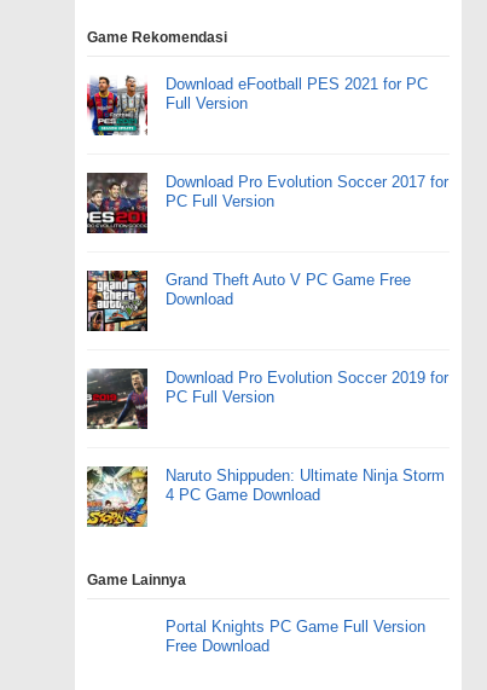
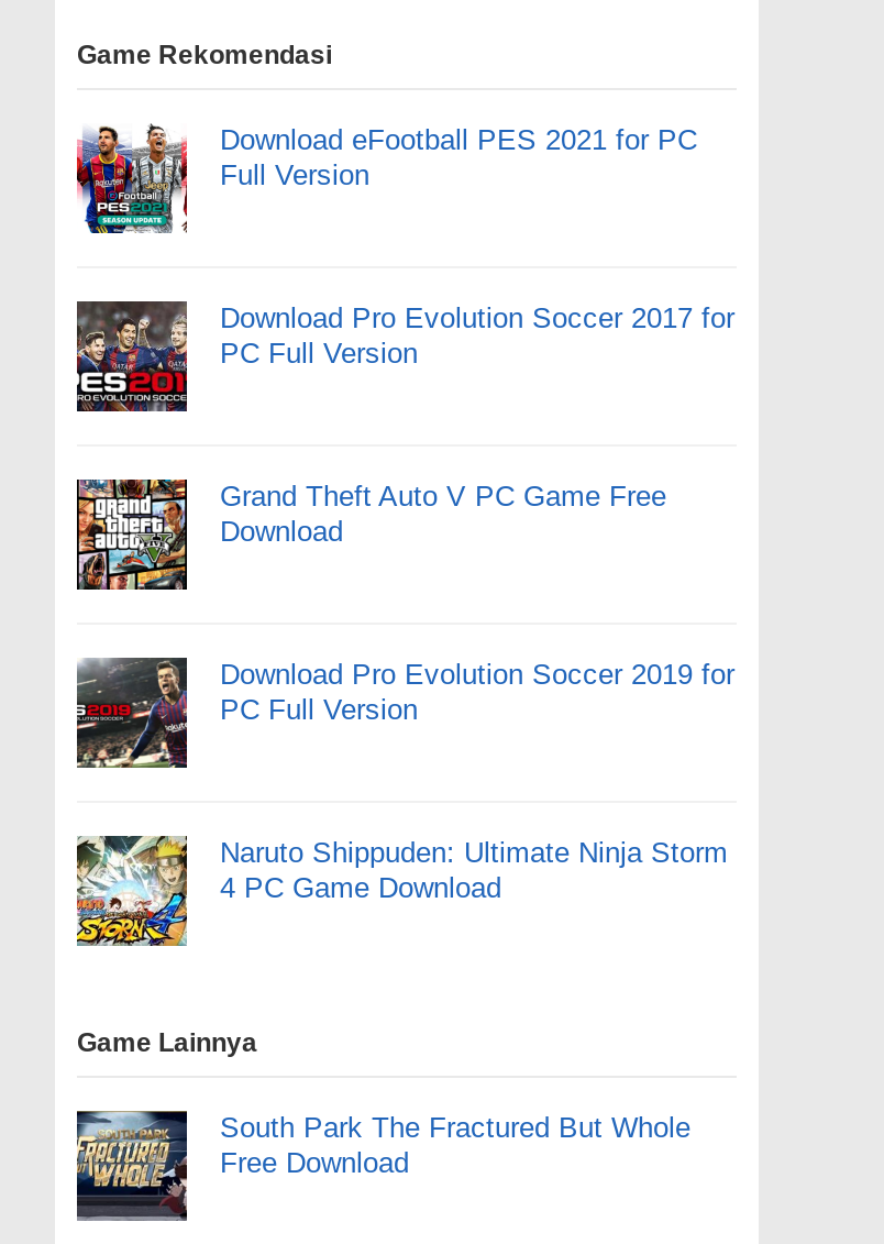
none -> [75,1109,189,1223] [image]
[166,618,425,636] Portal Knights PC Game Full Version -> [220,1112,690,1145] South Park The Fractured But Whole

